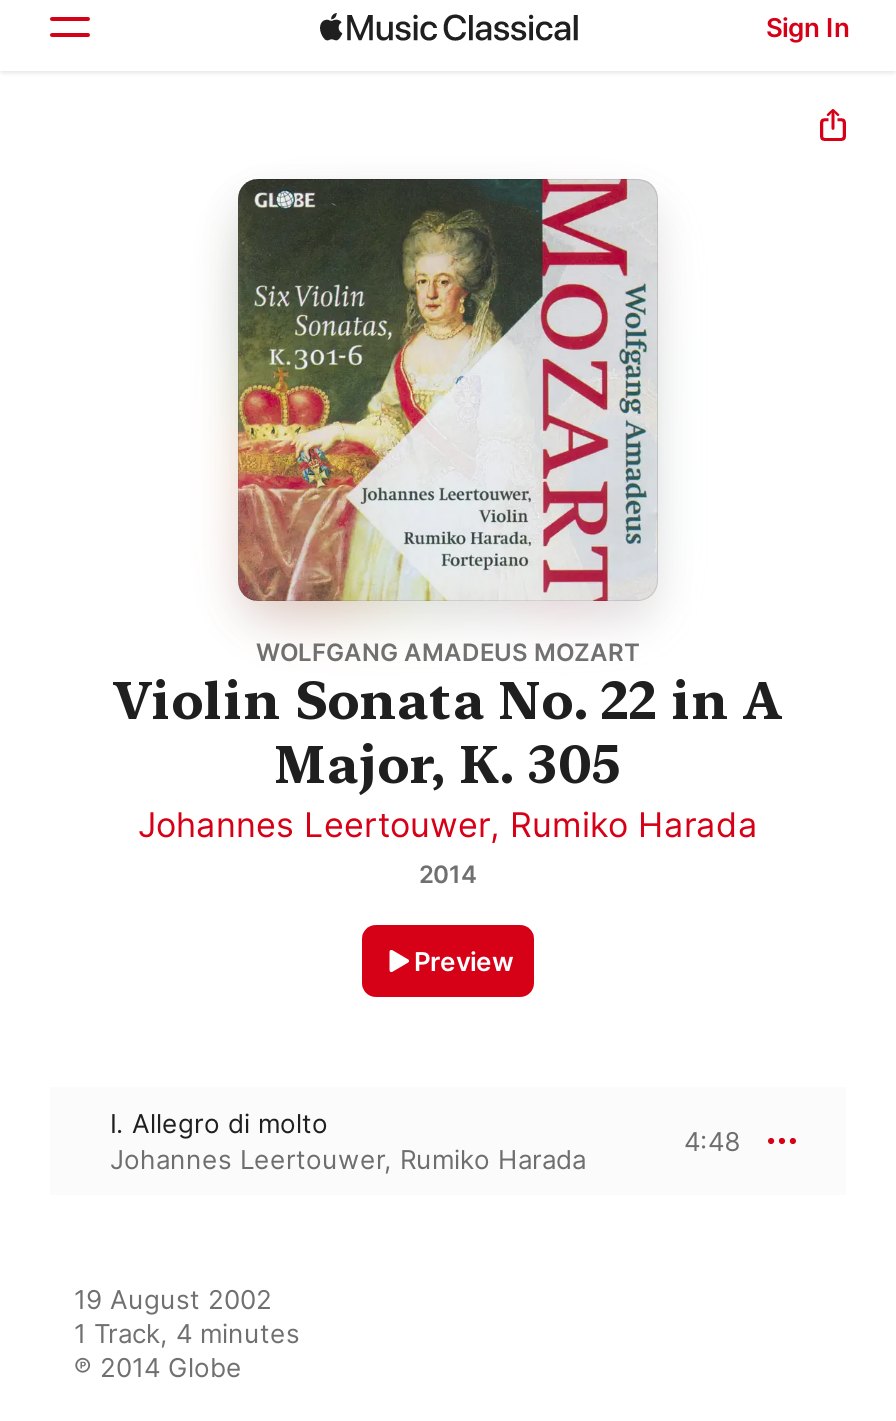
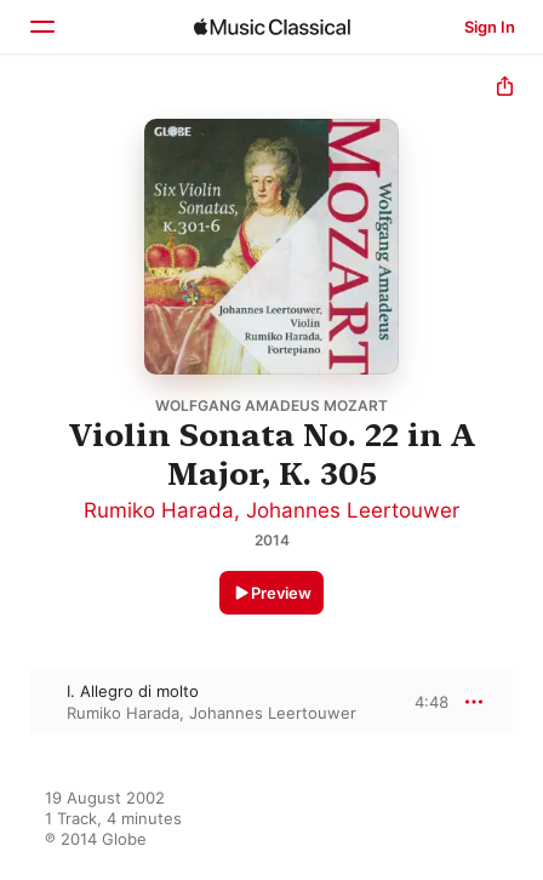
[138,805,758,845] Johannes Leertouwer, Rumiko Harada -> [84,498,459,522] Rumiko Harada, Johannes Leertouwer
[110,1143,586,1175] Johannes Leertouwer, Rumiko Harada -> [67,703,356,722] Rumiko Harada, Johannes Leertouwer

